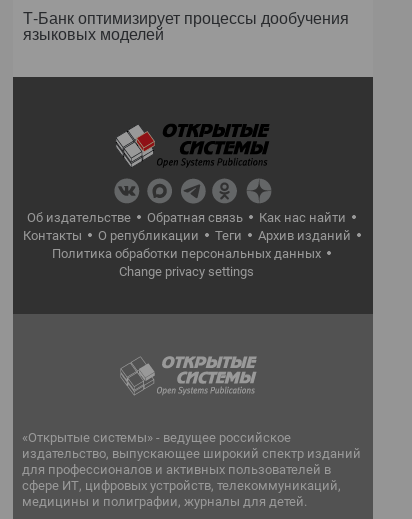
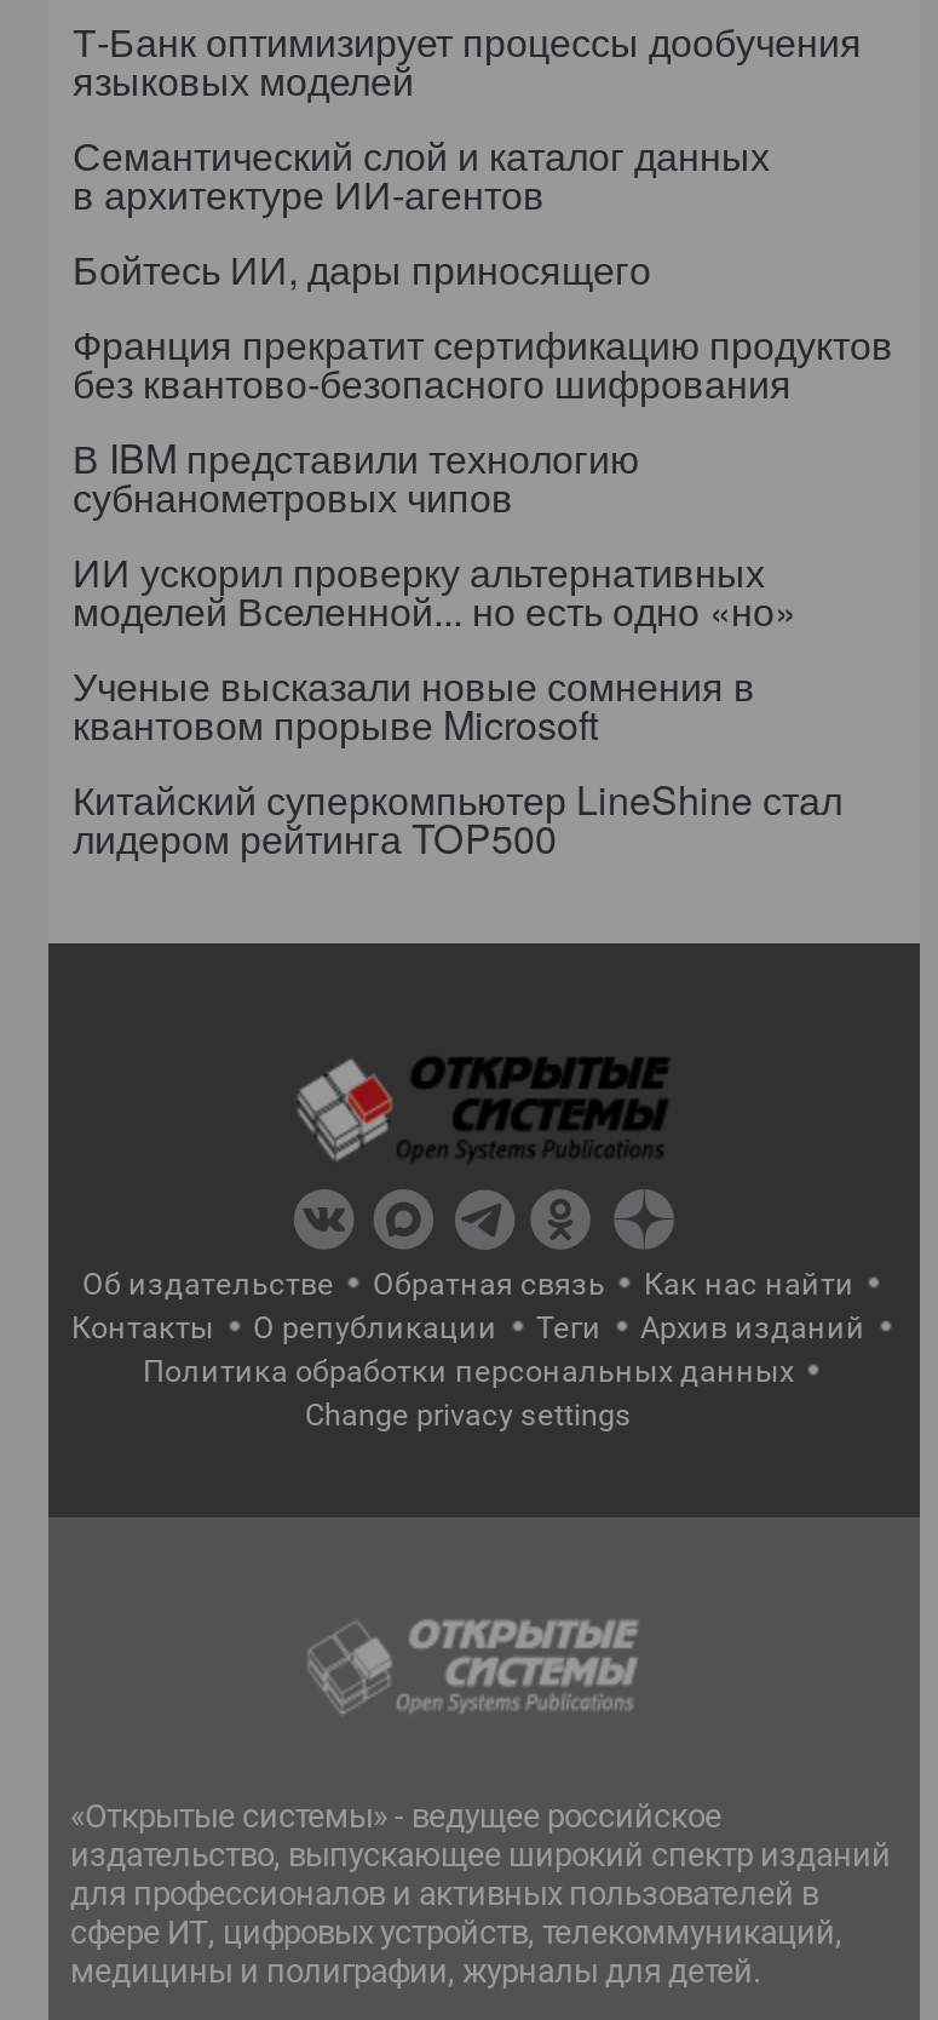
none -> [73,127,893,866] Семантический слой и каталог данных | в архитектуре ИИ-агентов | Бойтесь ИИ, дары приносящего | Франция прекратит сертификацию продуктов | без квантово-безопасного шифрования | В IBM представили технологию | субнанометровых чипов | ИИ ускорил проверку альтернативных | моделей Вселенной... но есть одно «но» | Ученые высказали новые сомнения в | квантовом прорыве Microsoft | Китайский суперкомпьютер LineShine стал | лидером рейтинга TOP500

